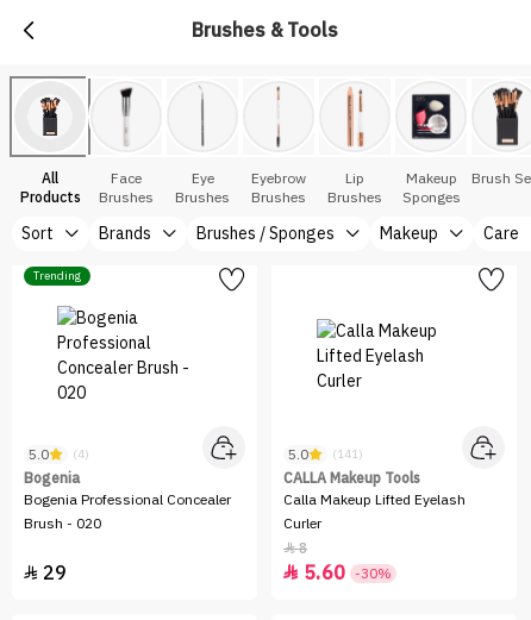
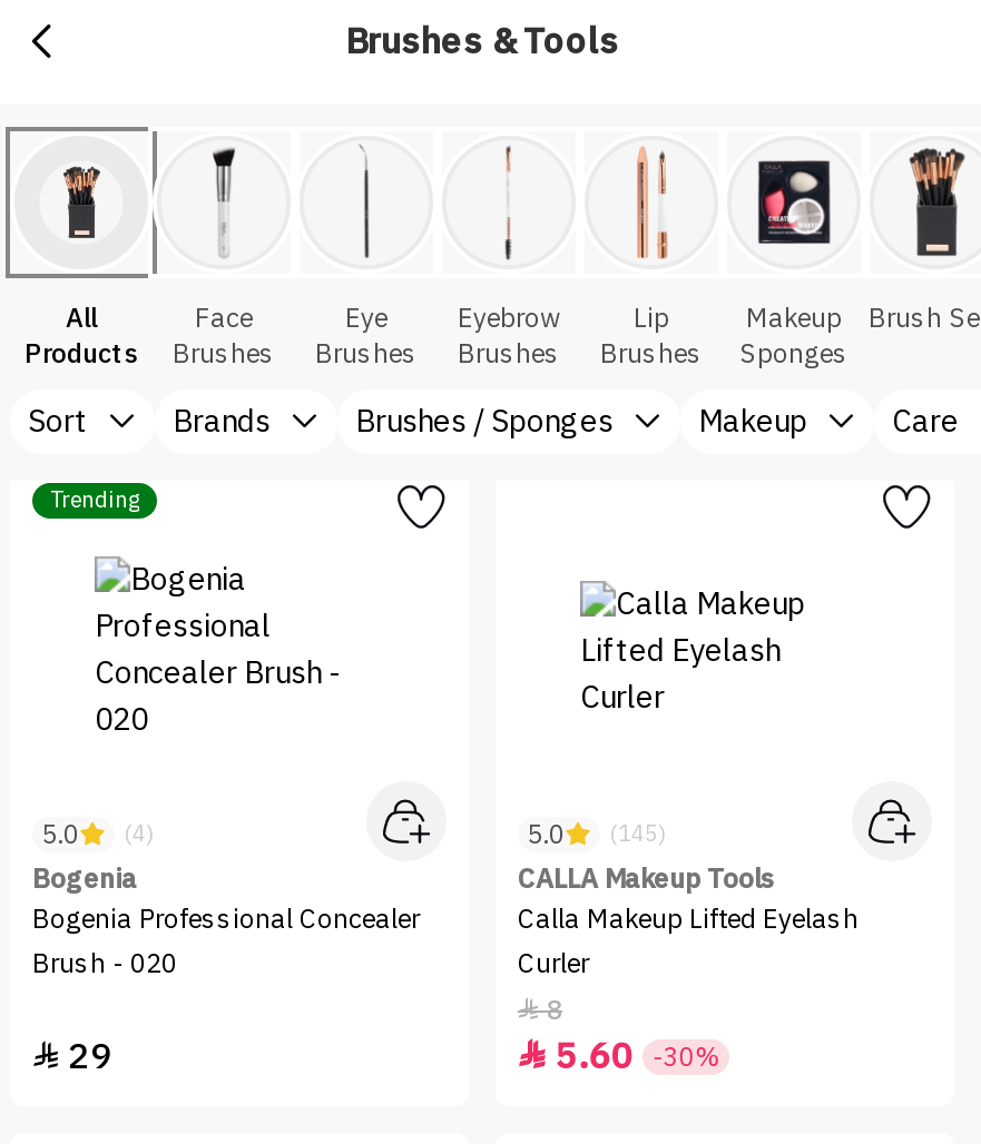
[288,444,363,465] 5.0 (141) -> [527,815,667,855] 5.0 (145)

